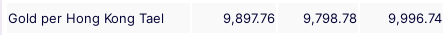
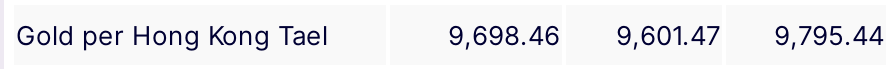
[223,10,275,26] 9,897.76 -> [448,20,560,52] 9,698.46
[303,10,357,26] 9,798.78 -> [616,20,720,52] 9,601.47
[388,10,442,26] 9,996.74 -> [774,20,884,52] 9,795.44

